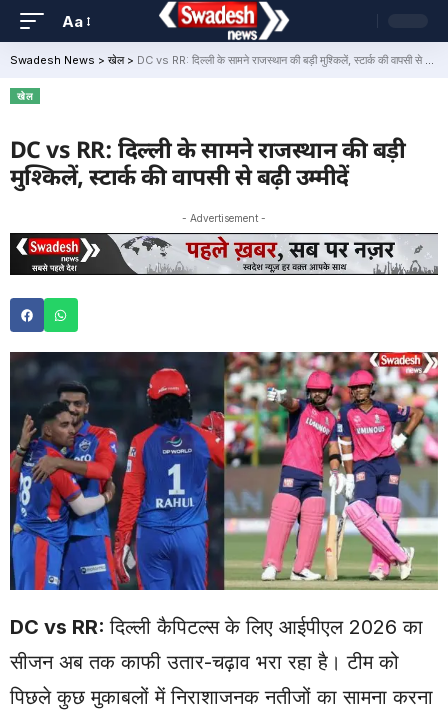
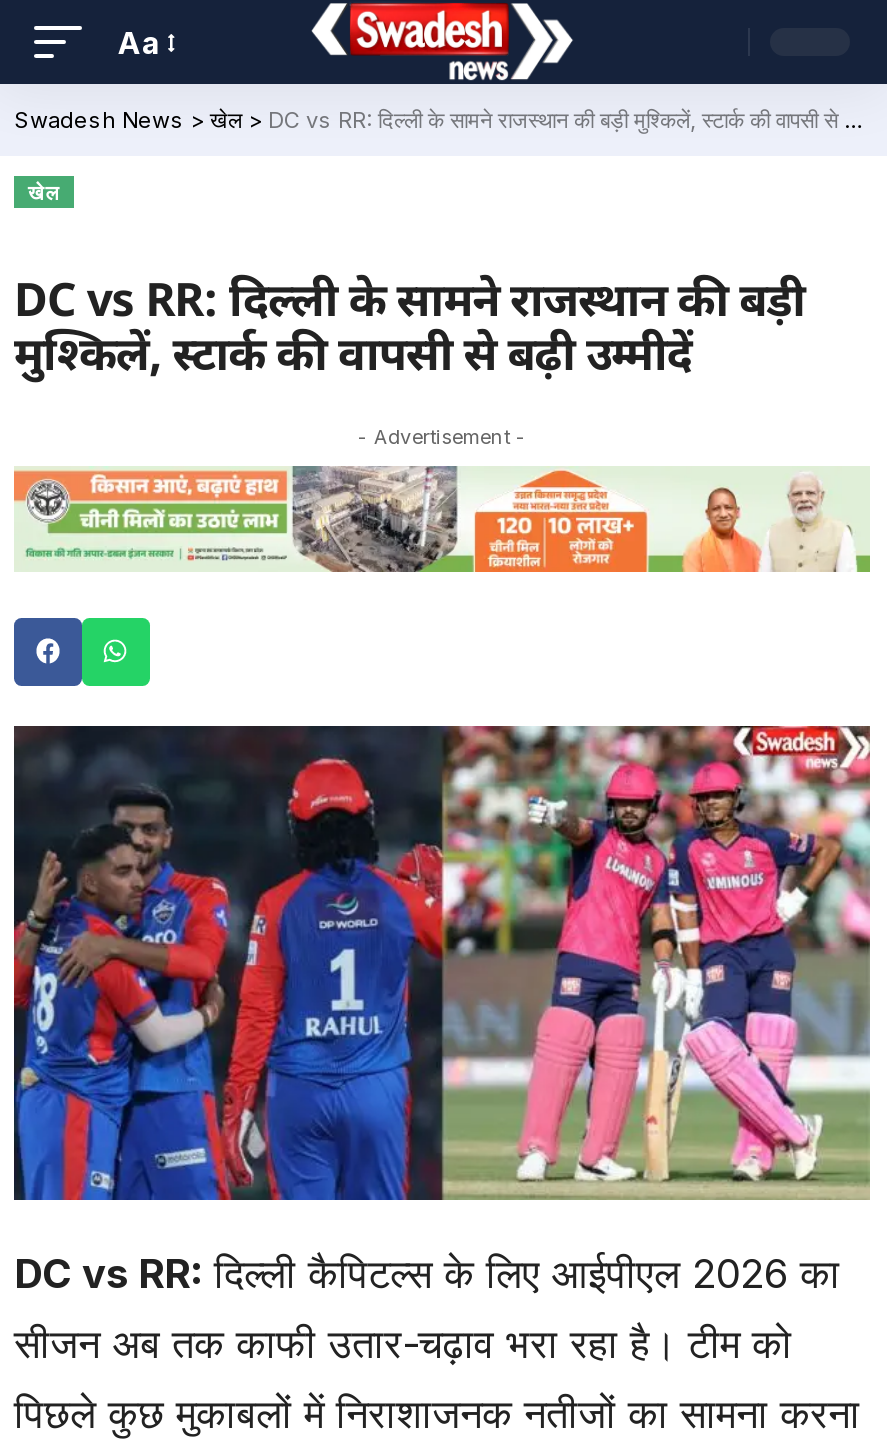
[9,232,438,276] [image] -> [12,466,870,574] [image]

